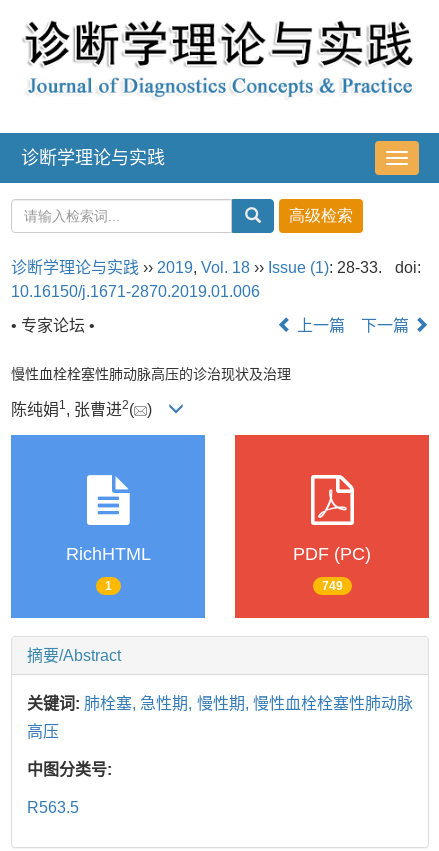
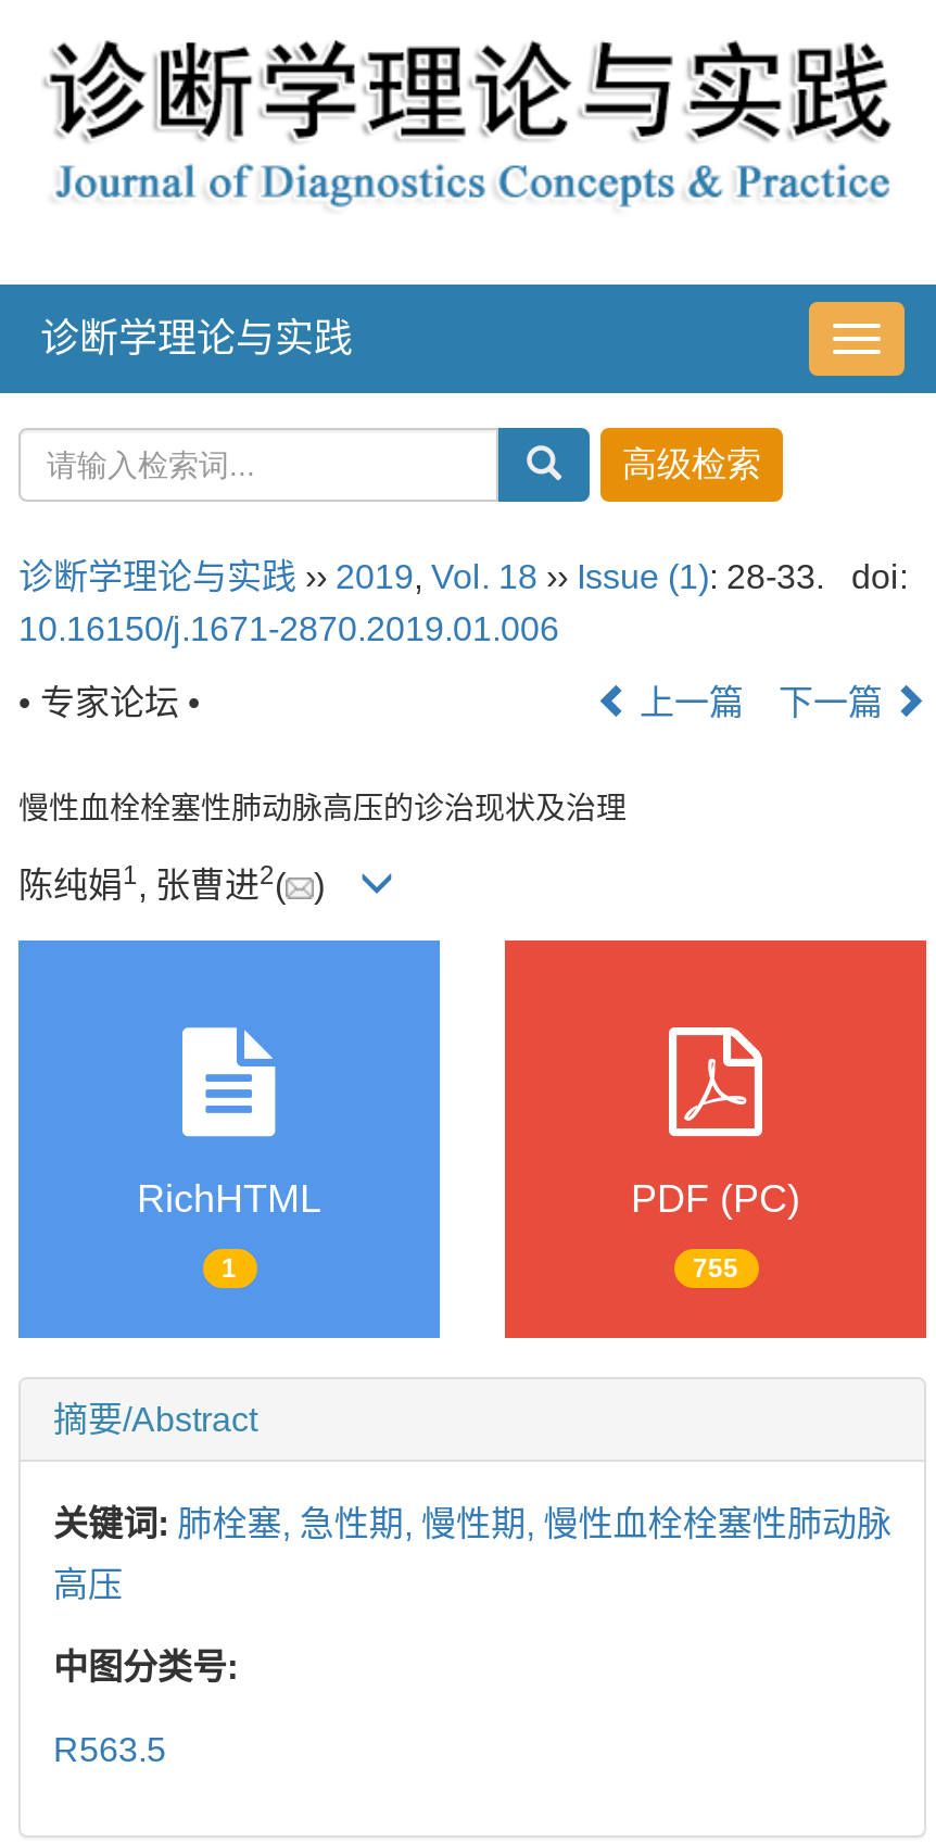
[321,579,342,593] 749 -> [693,1254,738,1285] 755

